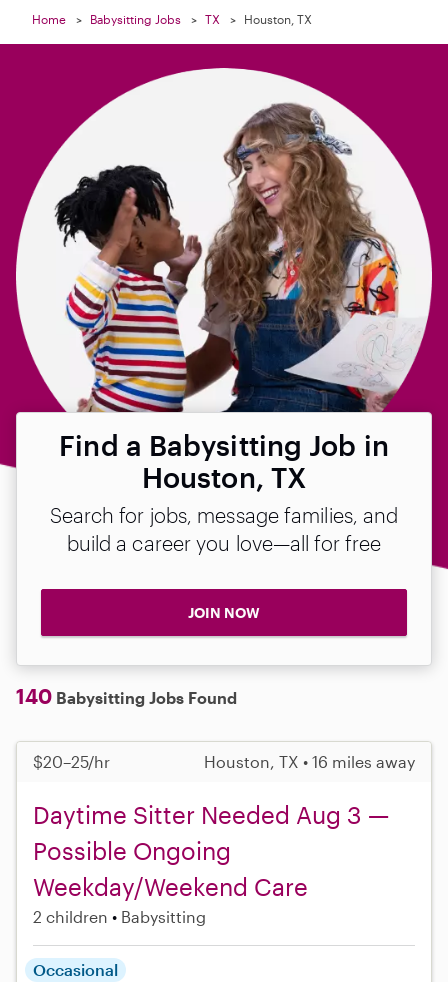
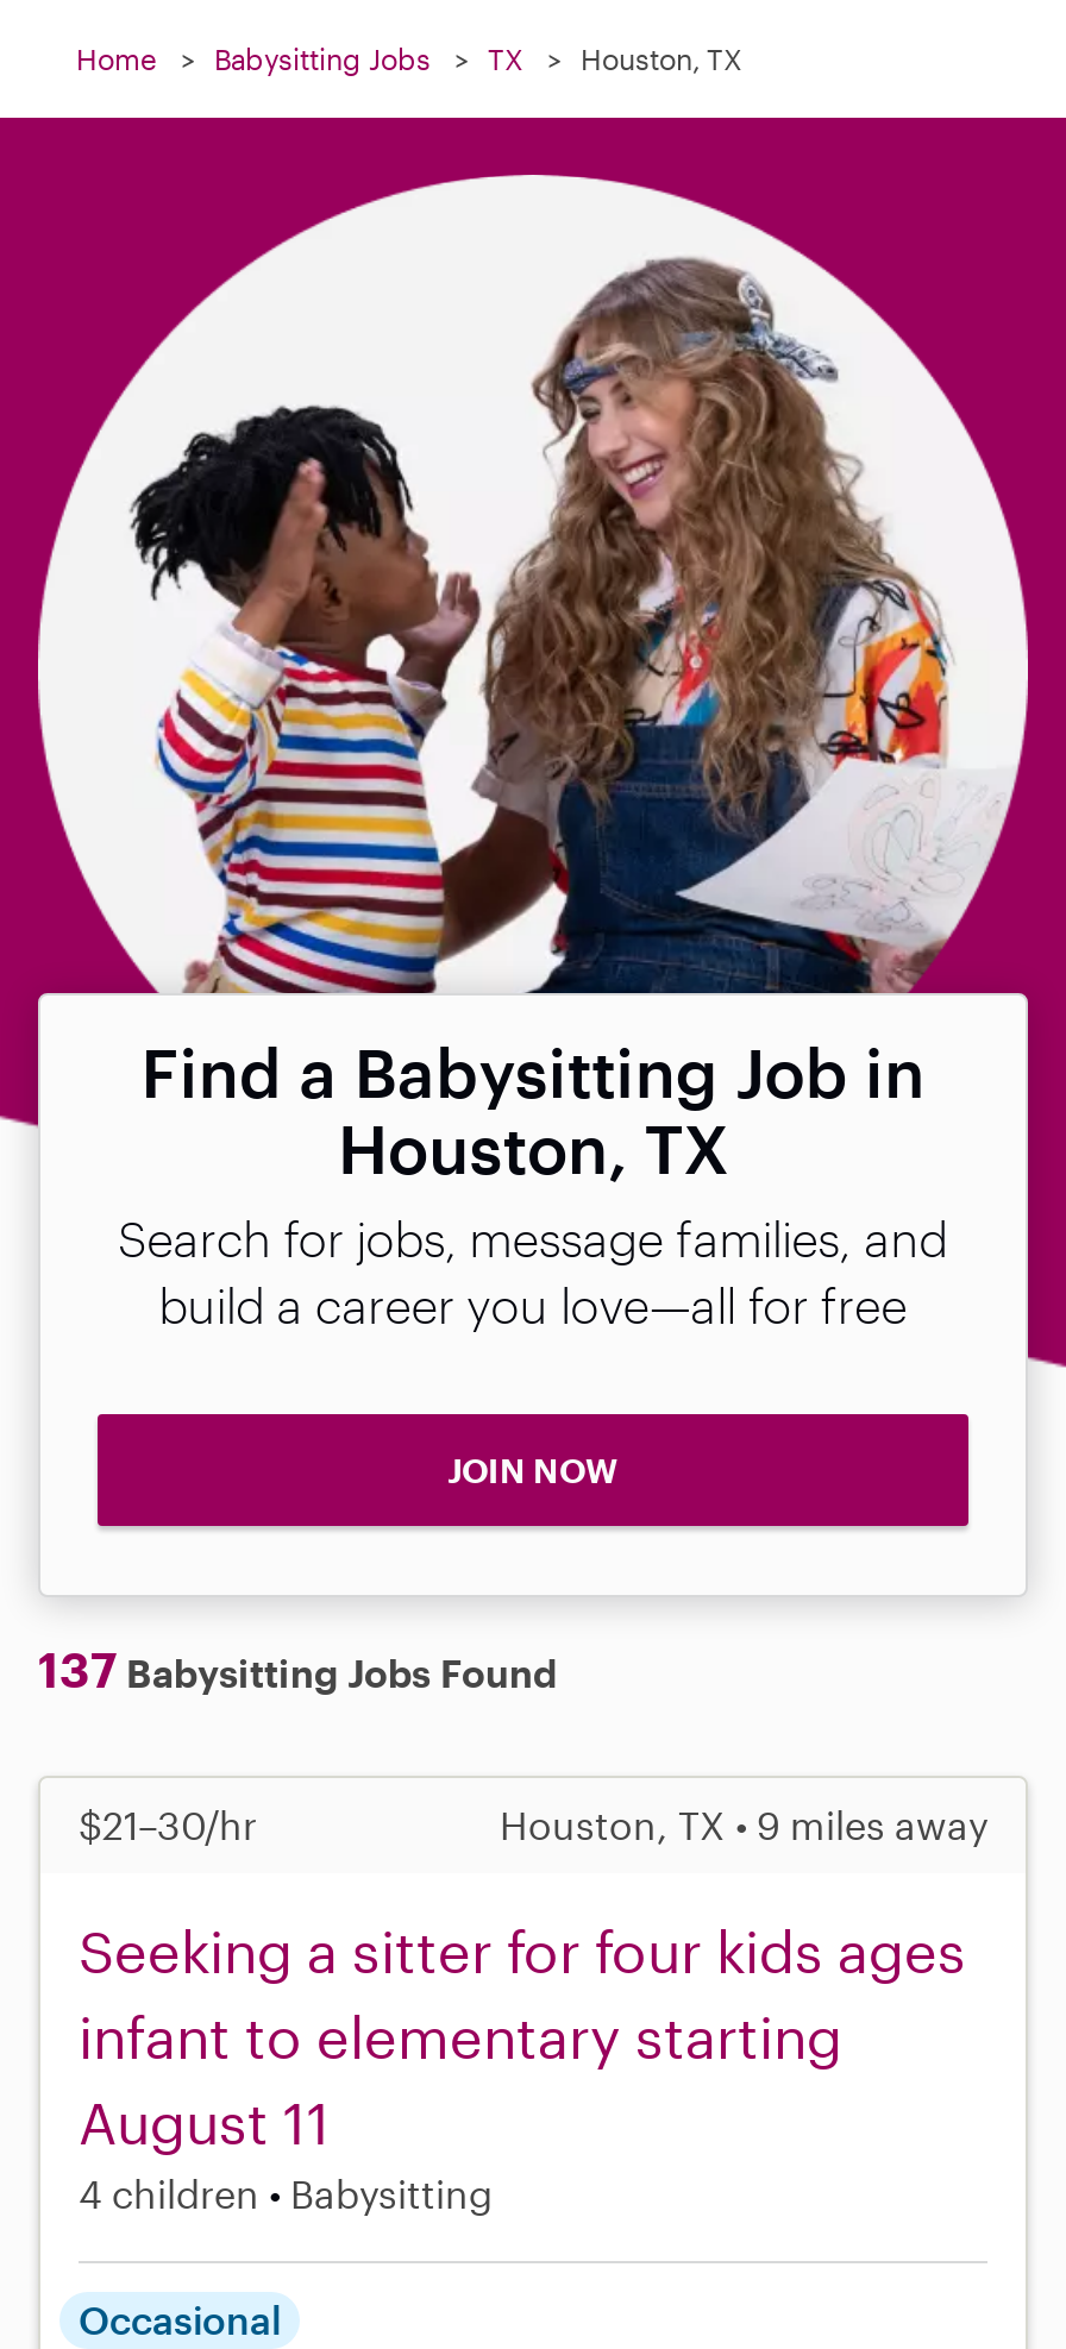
[16,684,237,708] 140 Babysitting Jobs Found -> [38,1640,557,1697] 137 Babysitting Jobs Found
[33,752,415,771] $20–25/hr | Houston, TX • 16 miles away -> [79,1801,987,1847] $21–30/hr | Houston, TX • 9 miles away
[33,800,389,926] Daytime Sitter Needed Aug 3 — | Possible Ongoing | Weekday/Weekend Care | 2 children -> [79,1916,966,2215] Seeking a sitter for four kids ages | infant to elementary starting | August 11 | 4 children

